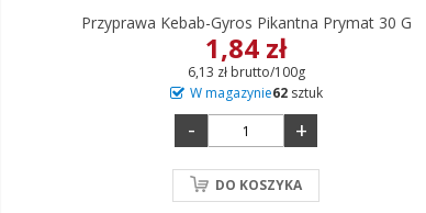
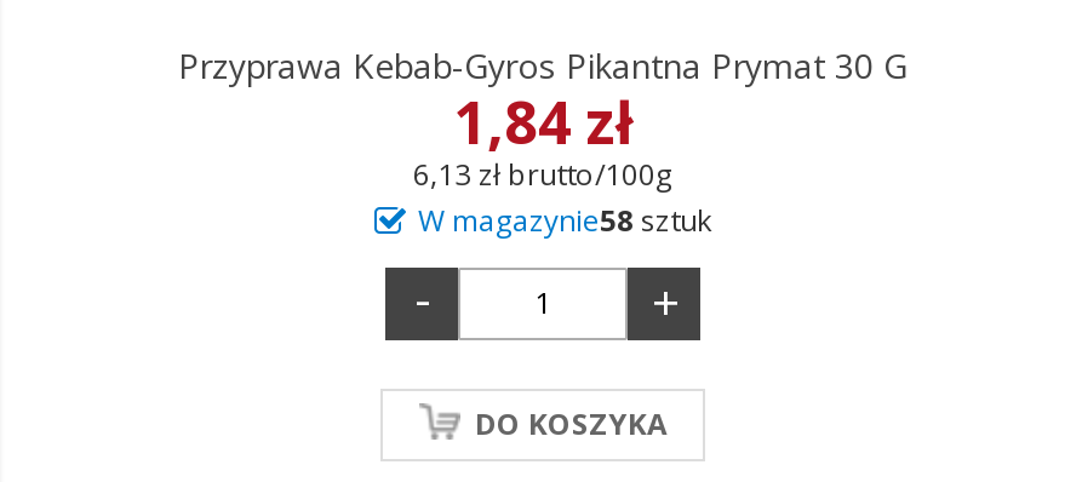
[189,84,322,103] W magazynie62 sztuk -> [418,200,711,241] W magazynie58 sztuk

